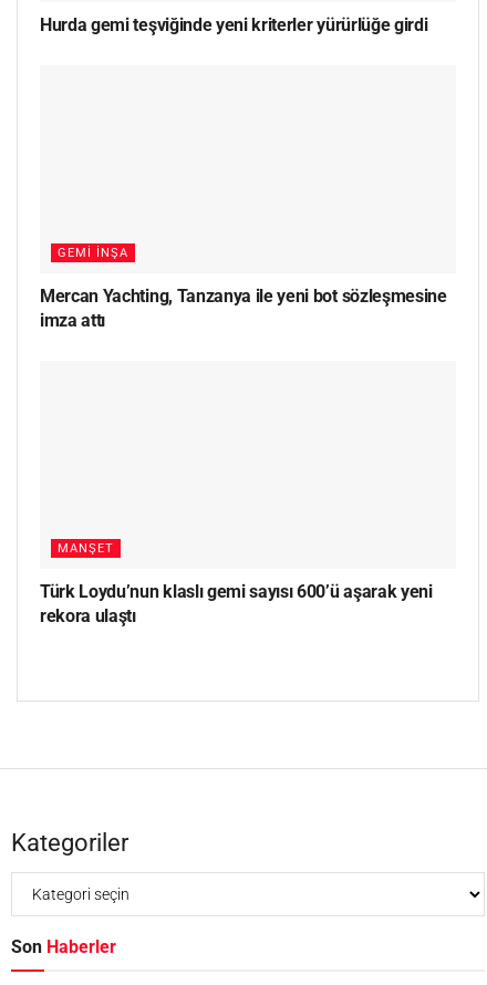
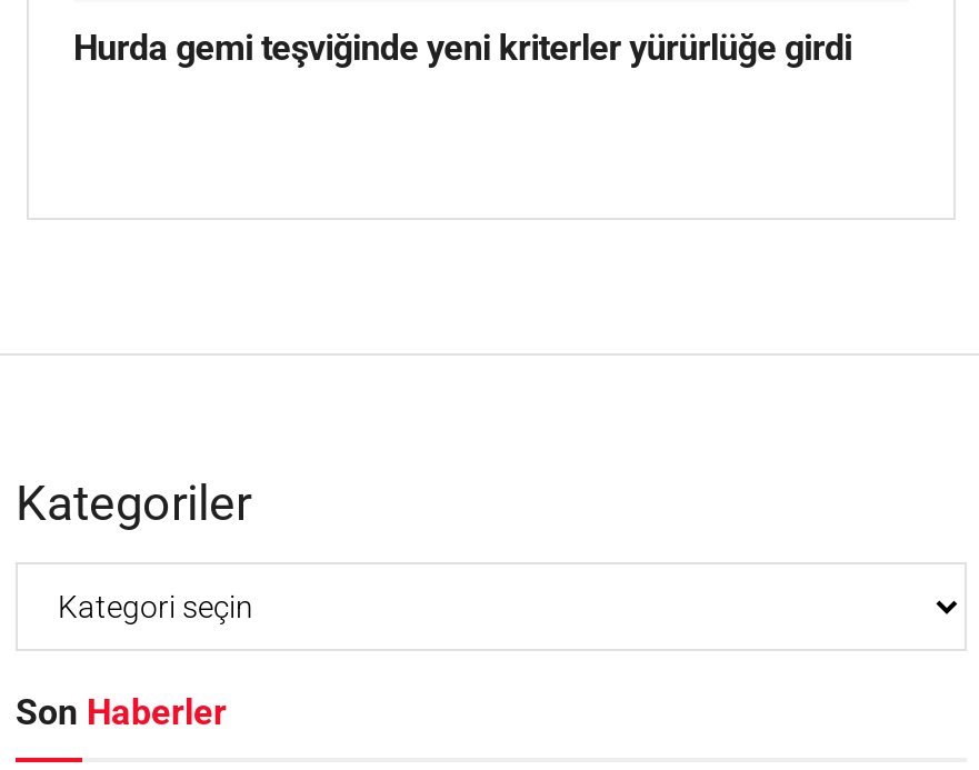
[40,246,447,331] GEMI İNŞA | Mercan Yachting, Tanzanya ile yeni bot sözleşmesine | imza attı -> none
[40,541,432,627] MANŞET | Türk Loydu’nun klaslı gemi sayısı 600’ü aşarak yeni | rekora ulaştı -> none

